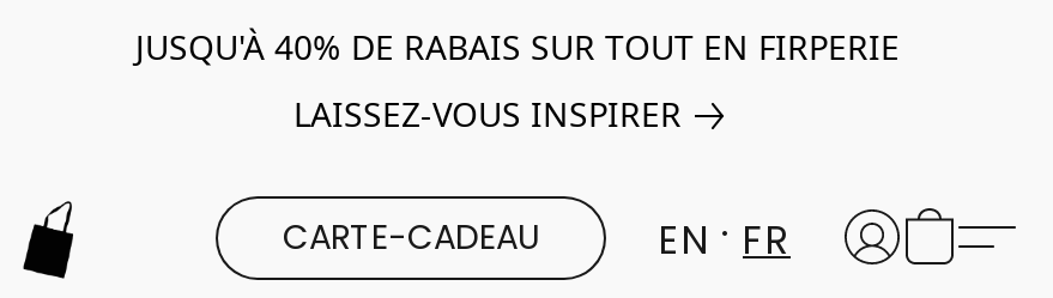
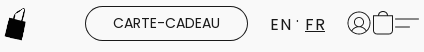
[135,24,900,136] JUSQU'À 40% DE RABAIS SUR TOUT EN FIRPERIE | LAISSEZ-VOUS INSPIRER -> none

